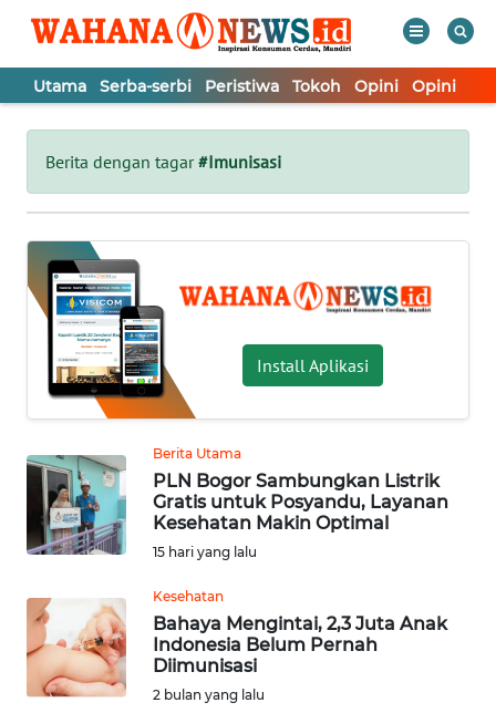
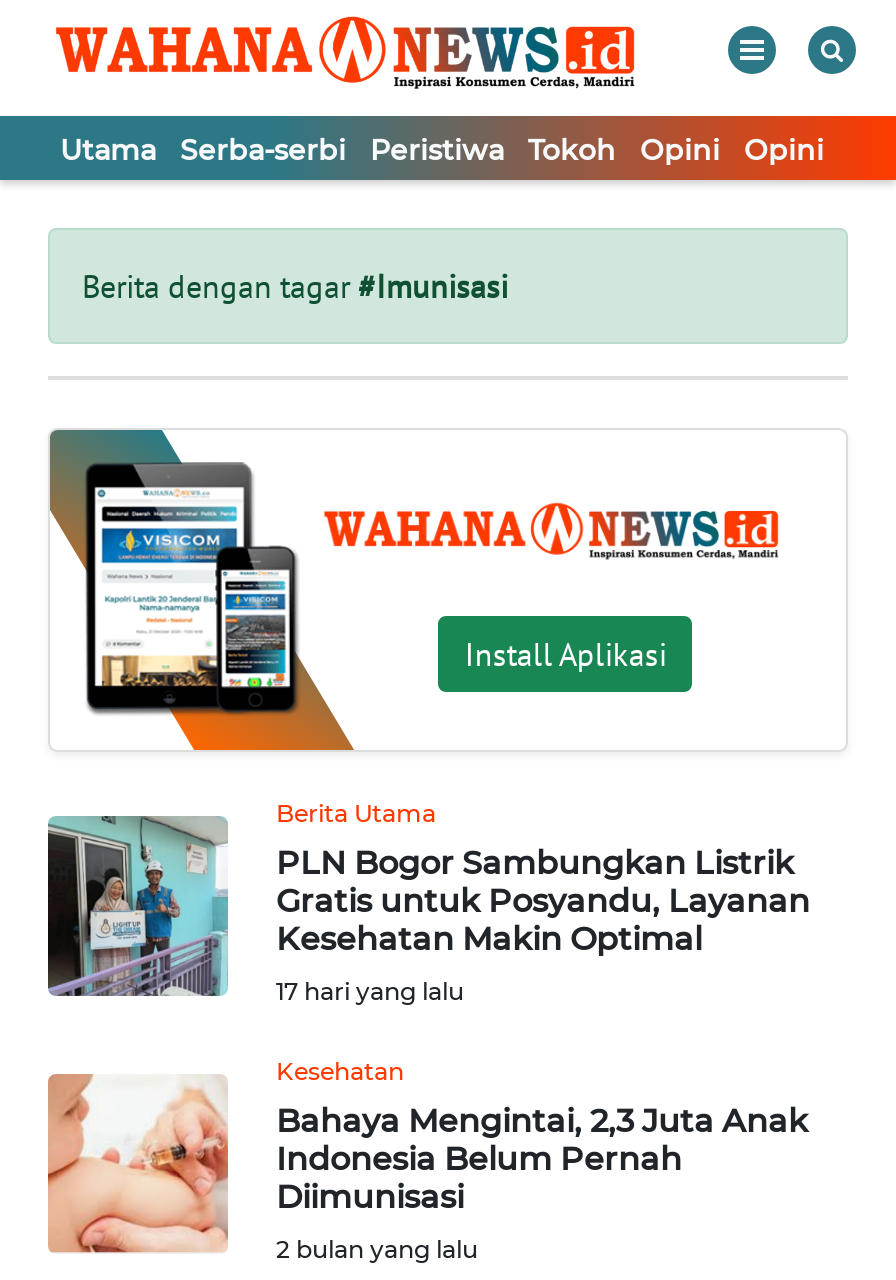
[153,544,257,560] 15 hari yang lalu -> [276,976,464,1006] 17 hari yang lalu

